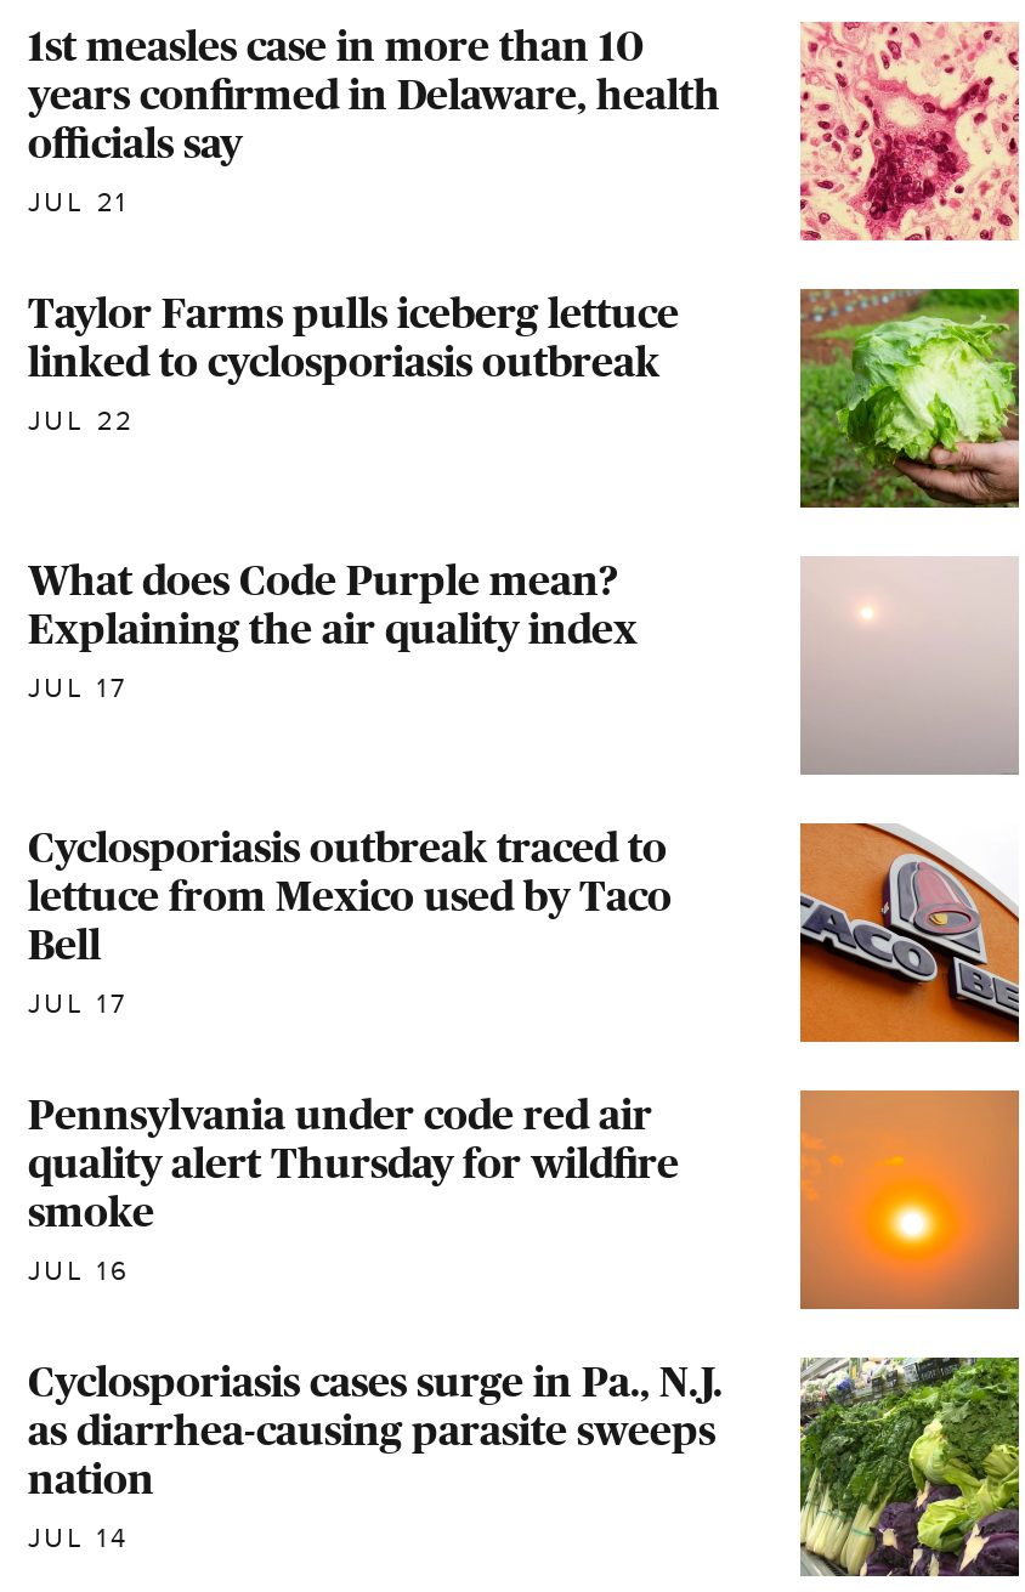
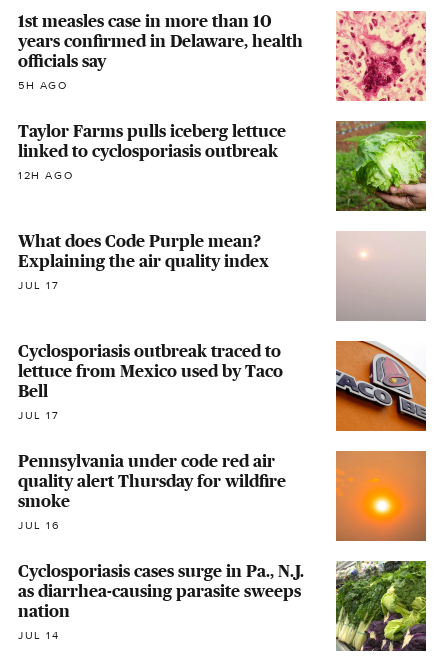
[28,187,129,219] JUL 21 -> [18,79,68,92] 5H AGO
[28,406,134,437] JUL 22 -> [18,169,73,182] 12H AGO

